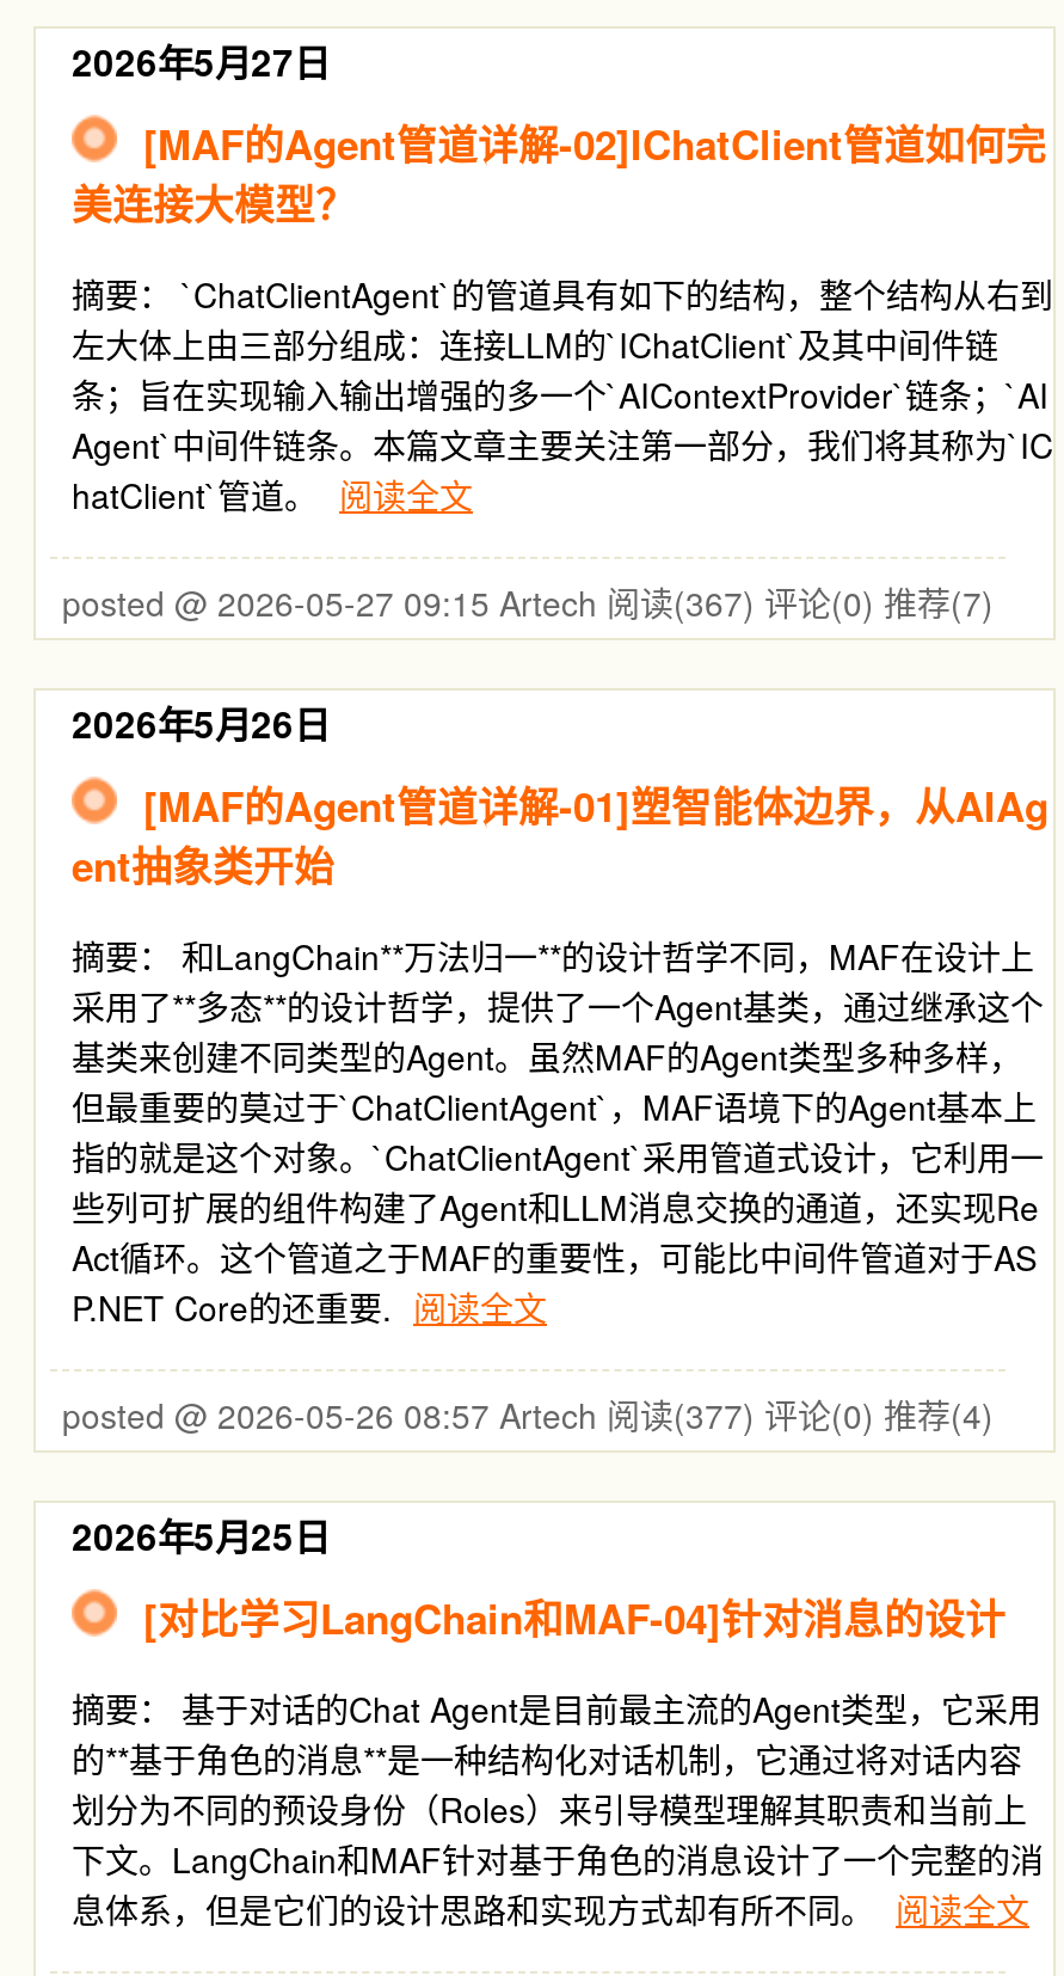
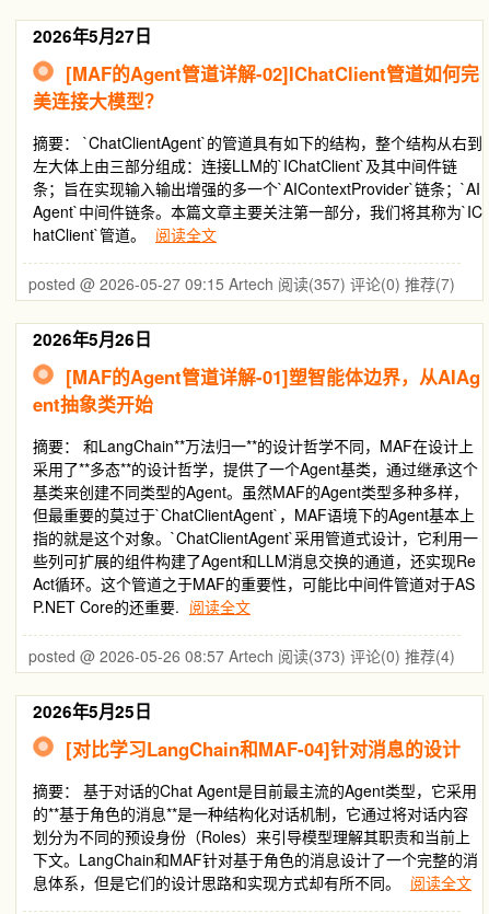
[62,578,994,626] posted @ 2026-05-27 09:15 Artech阅读(367) 评论(0) 推荐(7) -> [28,273,455,294] posted @ 2026-05-27 09:15 Artech阅读(357) 评论(0) 推荐(7)
[62,1391,994,1438] posted @ 2026-05-26 08:57 Artech阅读(377) 评论(0) 推荐(4) -> [28,645,455,667] posted @ 2026-05-26 08:57 Artech阅读(373) 评论(0) 推荐(4)

